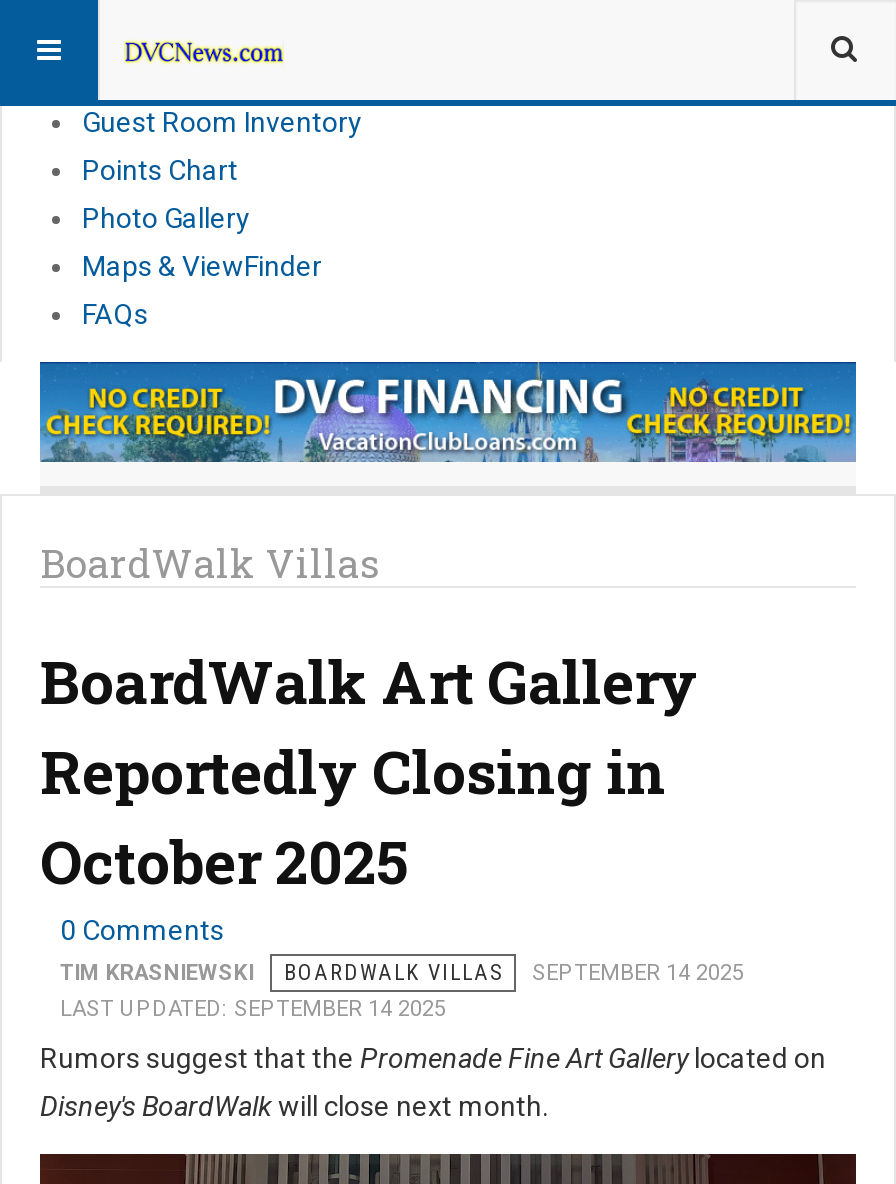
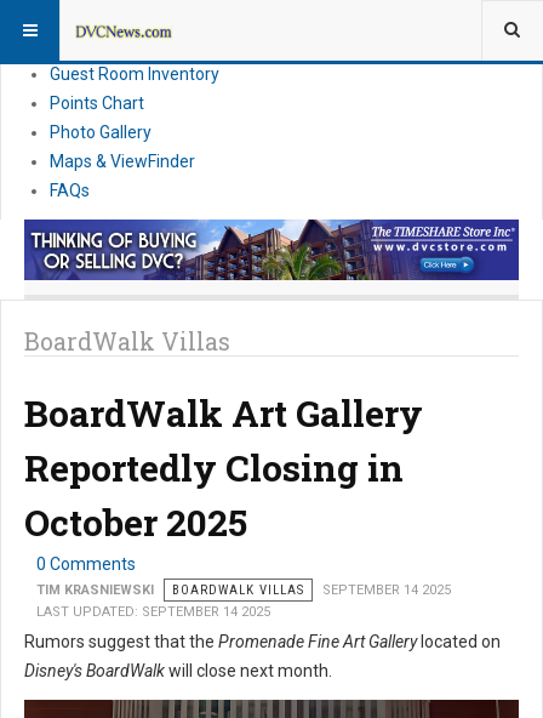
[38,360,858,464] [image] -> [23,218,520,281] [image]

